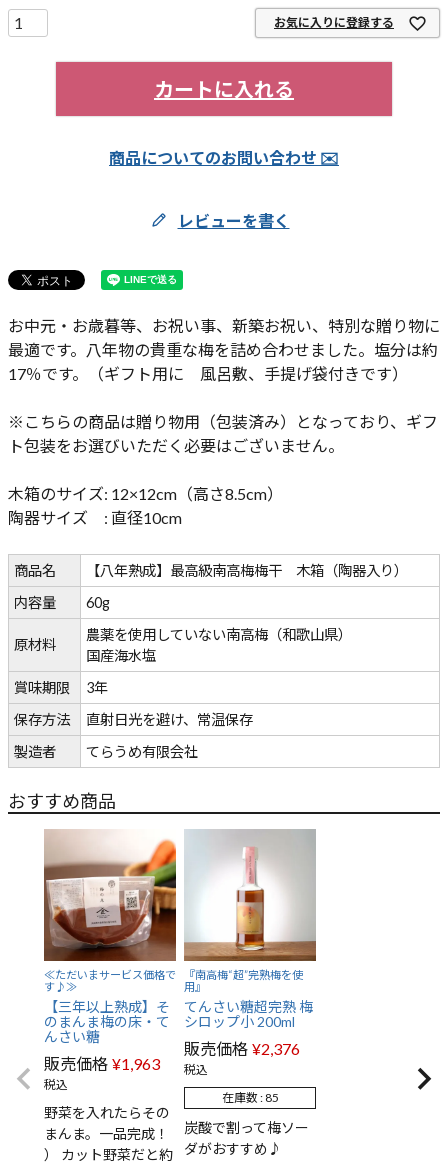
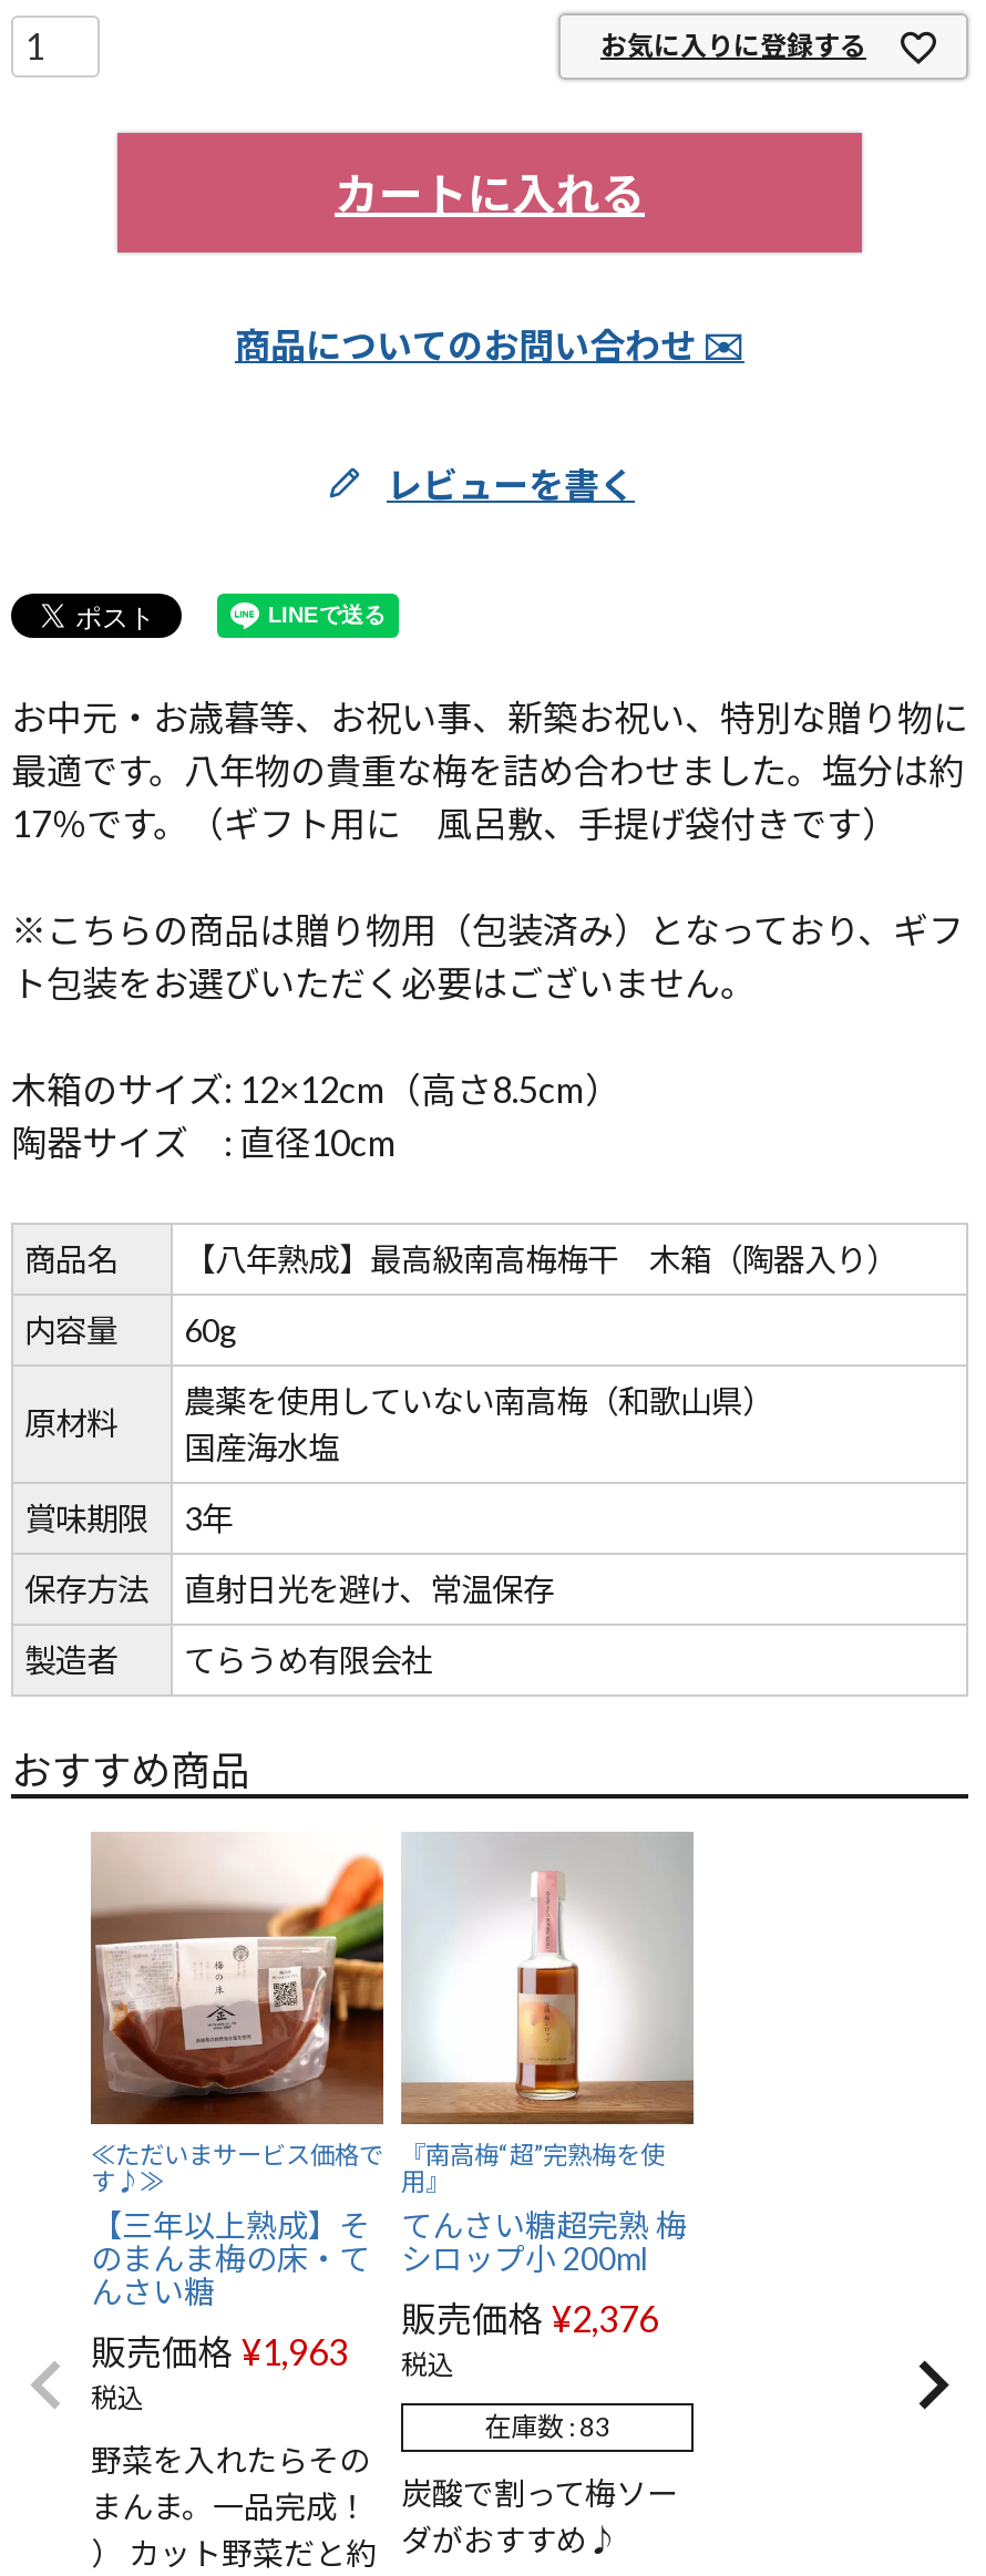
[221,1090,278,1105] 在庫数 85 -> [484,2410,610,2443] 在庫数 83

